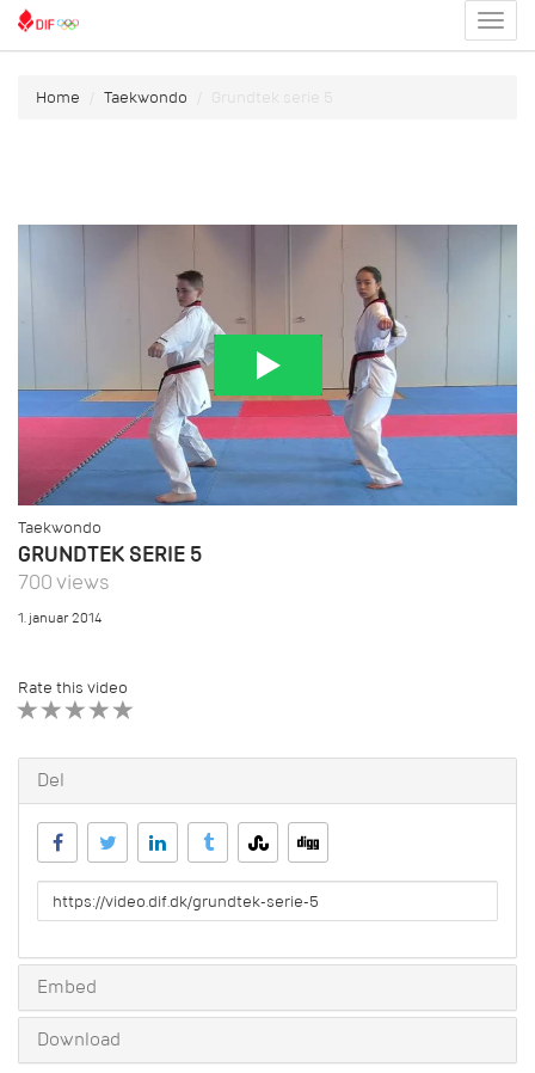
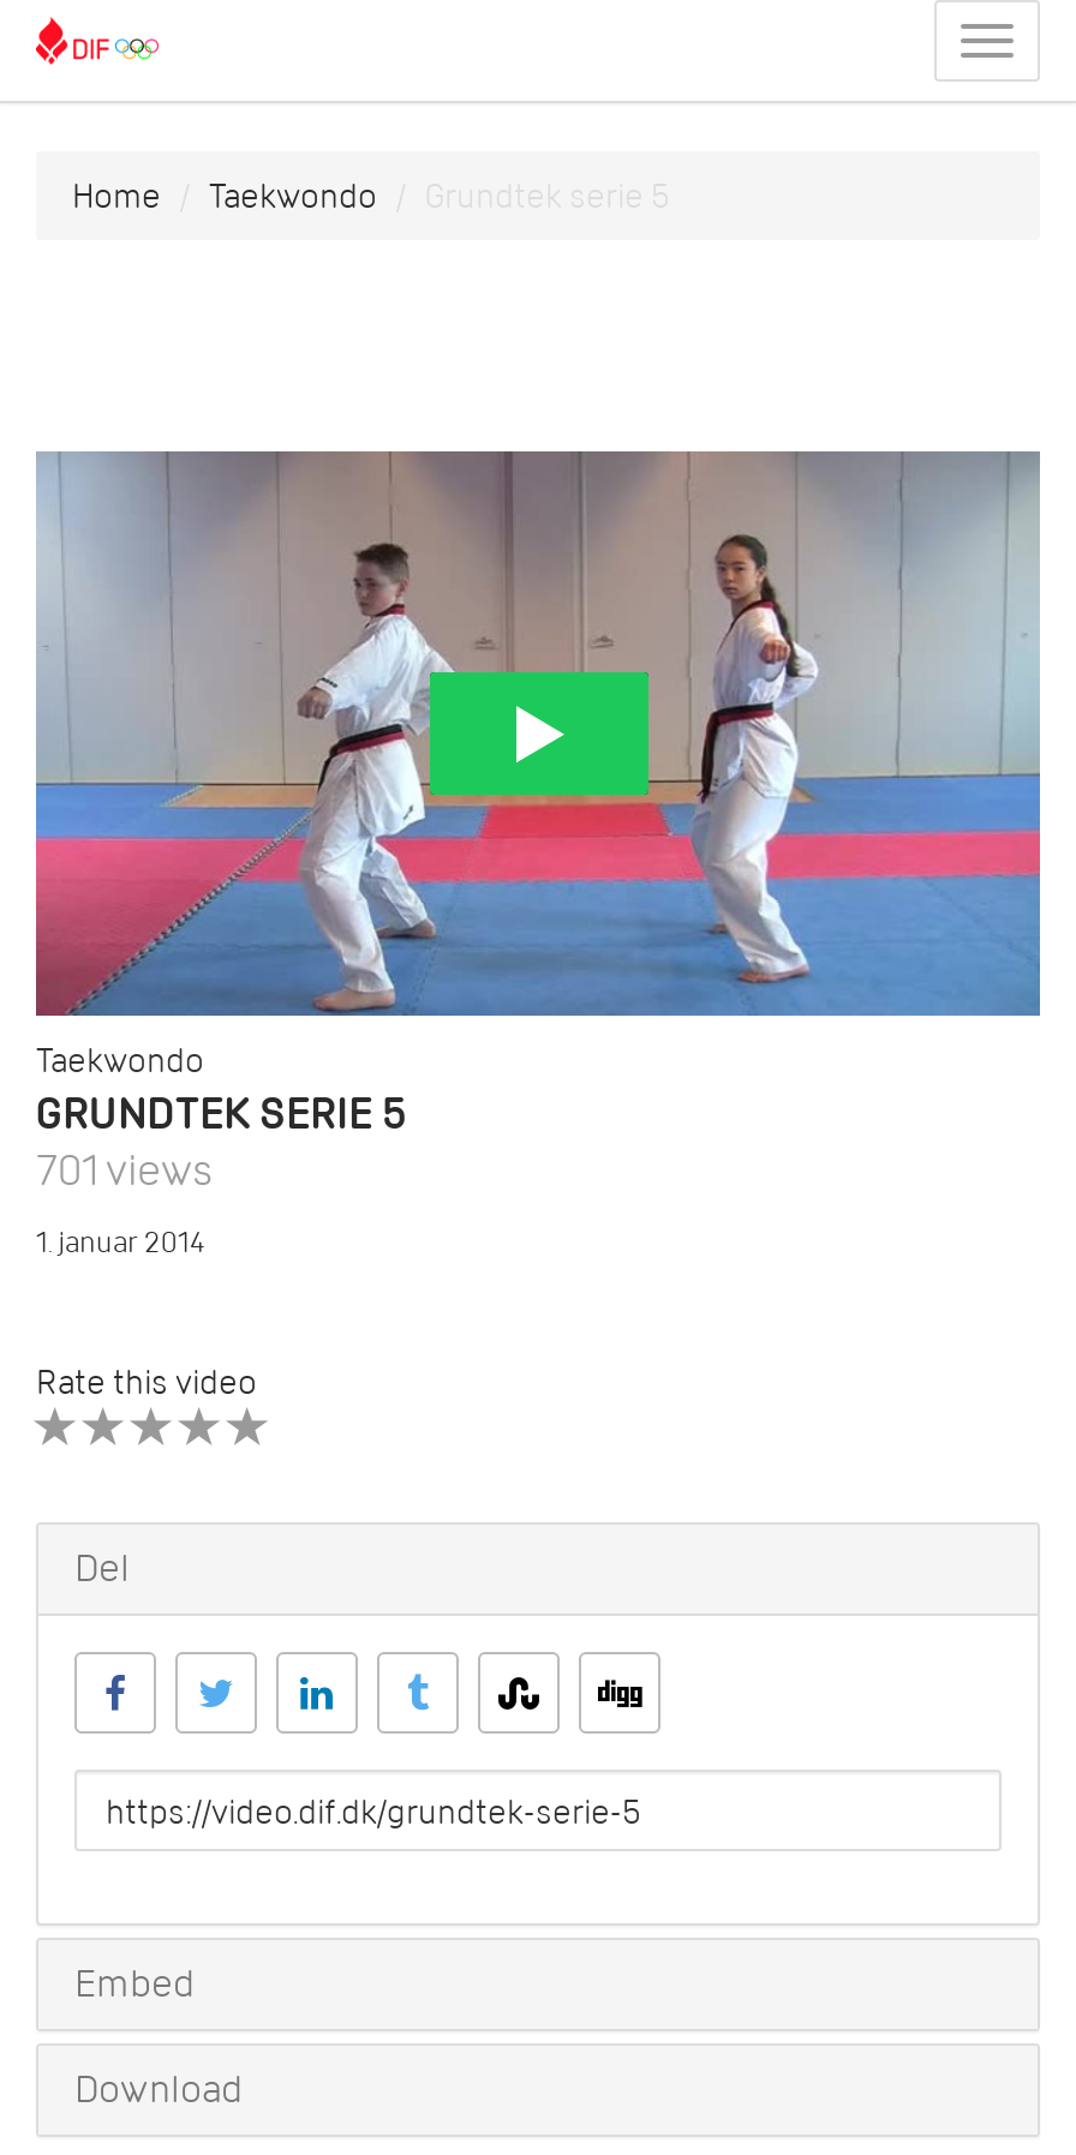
[18,568,110,598] 700 views -> [36,1141,214,1201] 701 views

